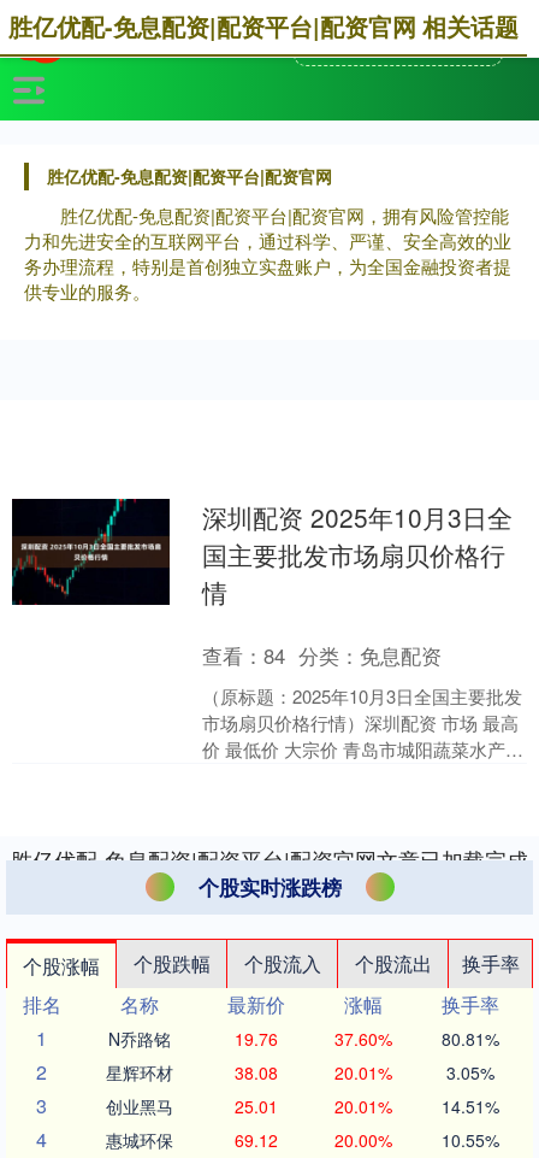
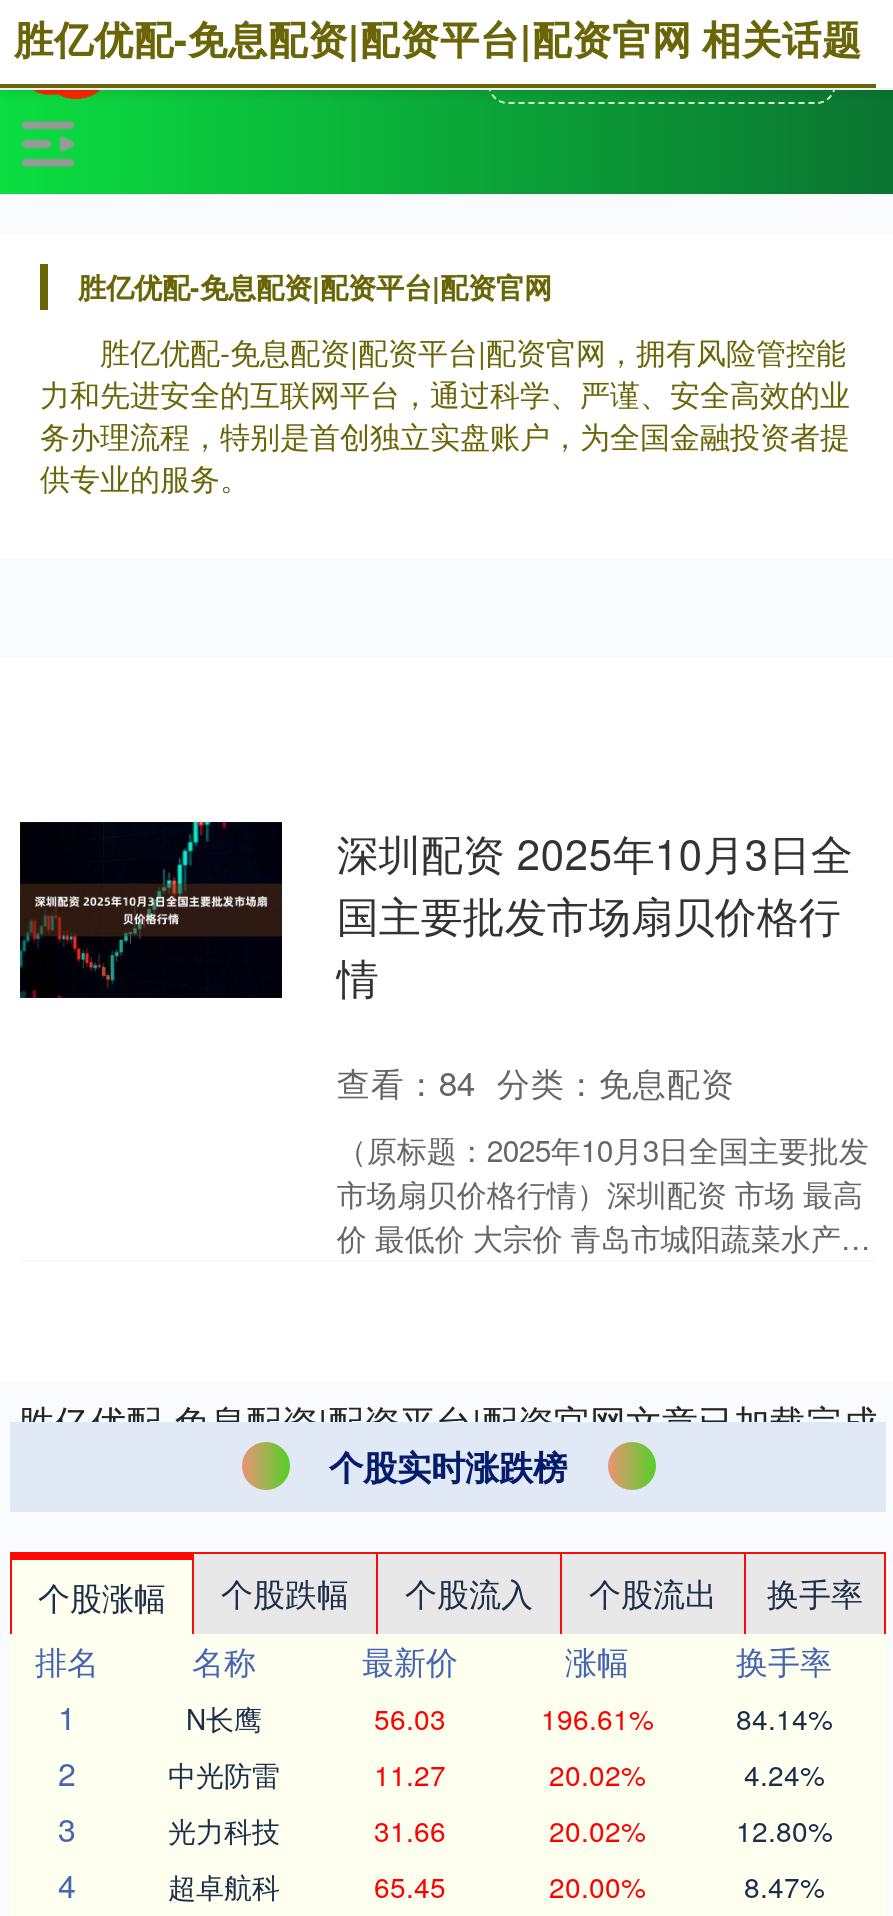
[108,1027,499,1051] N乔路铭 | 19.76 | 37.60% | 80.81% -> [186,1698,832,1738] N长鹰 | 56.03 | 196.61% | 84.14%
[106,1060,494,1084] 星辉环材 | 38.08 | 20.01% | 3.05% -> [168,1754,824,1794] 中光防雷 | 11.27 | 20.02% | 4.24%
[106,1094,499,1118] 创业黑马 | 25.01 | 20.01% | 14.51% -> [168,1810,832,1850] 光力科技 | 31.66 | 20.02% | 12.80%
[106,1128,277,1152] 惠城环保 | 69.12 -> [168,1866,446,1906] 超卓航科 | 65.45
[441,1128,499,1152] 10.55% -> [744,1866,824,1906] 8.47%

